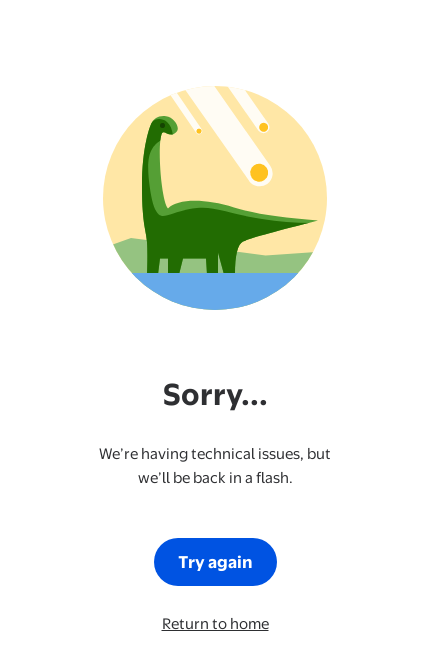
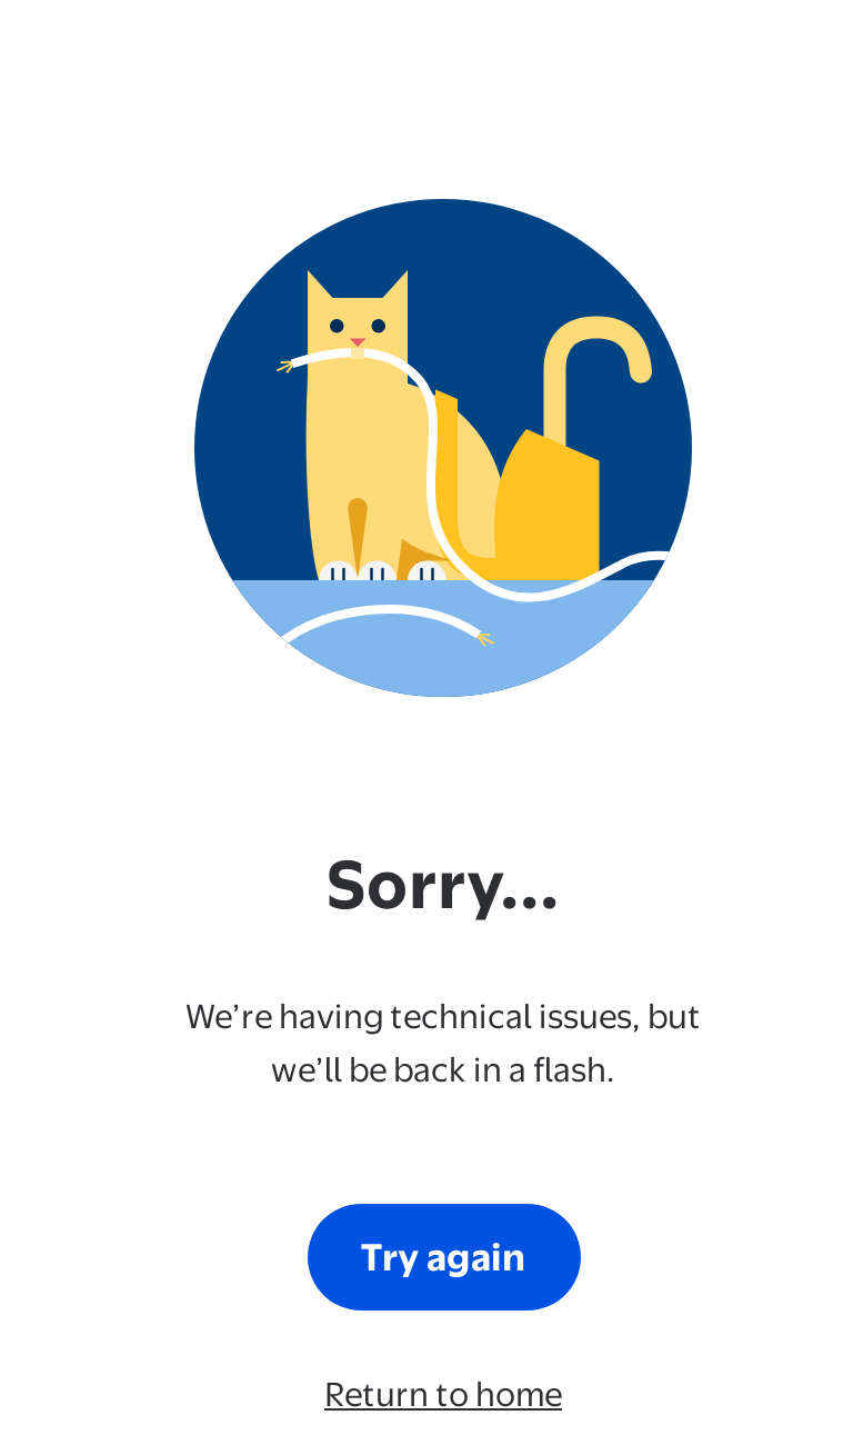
[103,86,327,287] [image] -> [192,197,694,648] [image]

